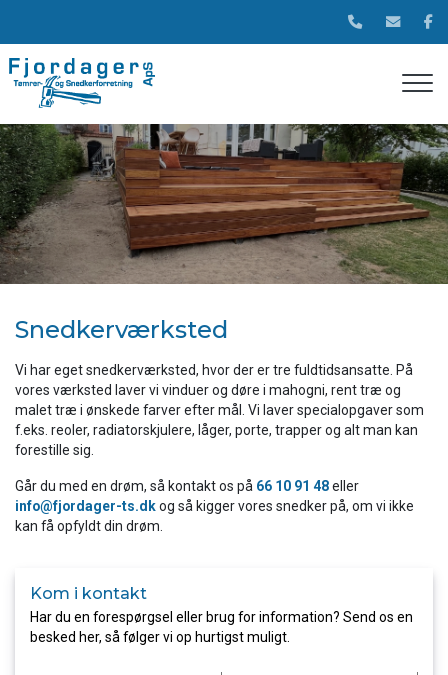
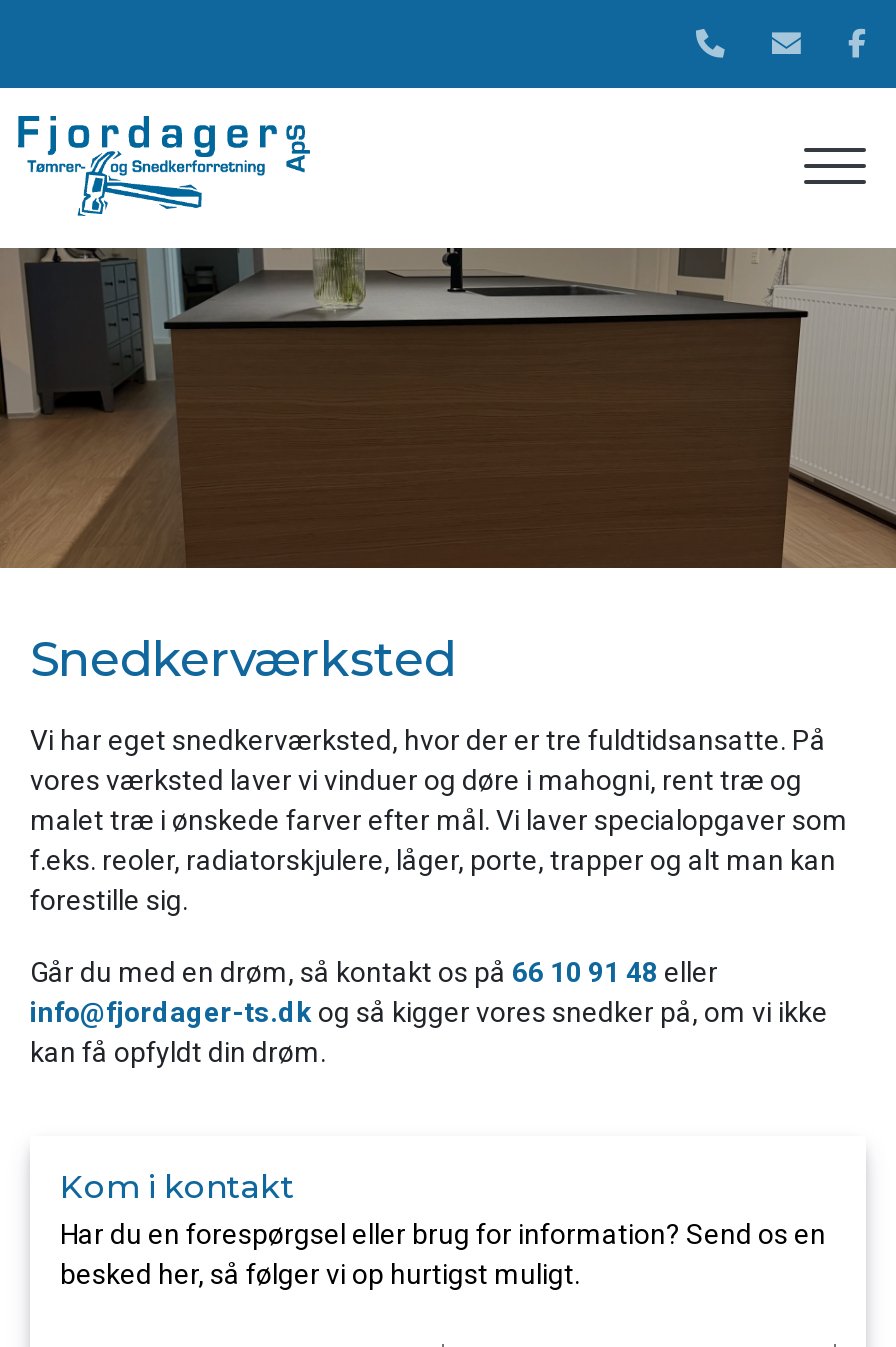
[3,123,445,284] [image] -> [6,246,890,568] [image]

